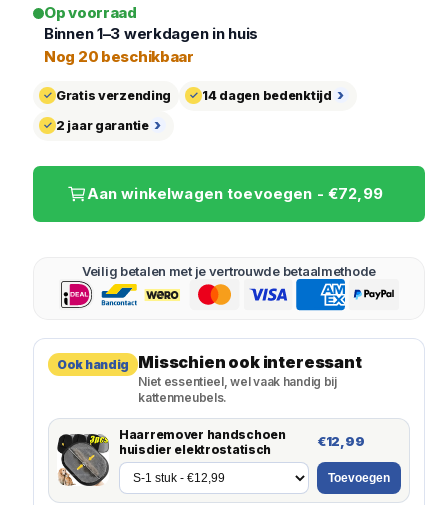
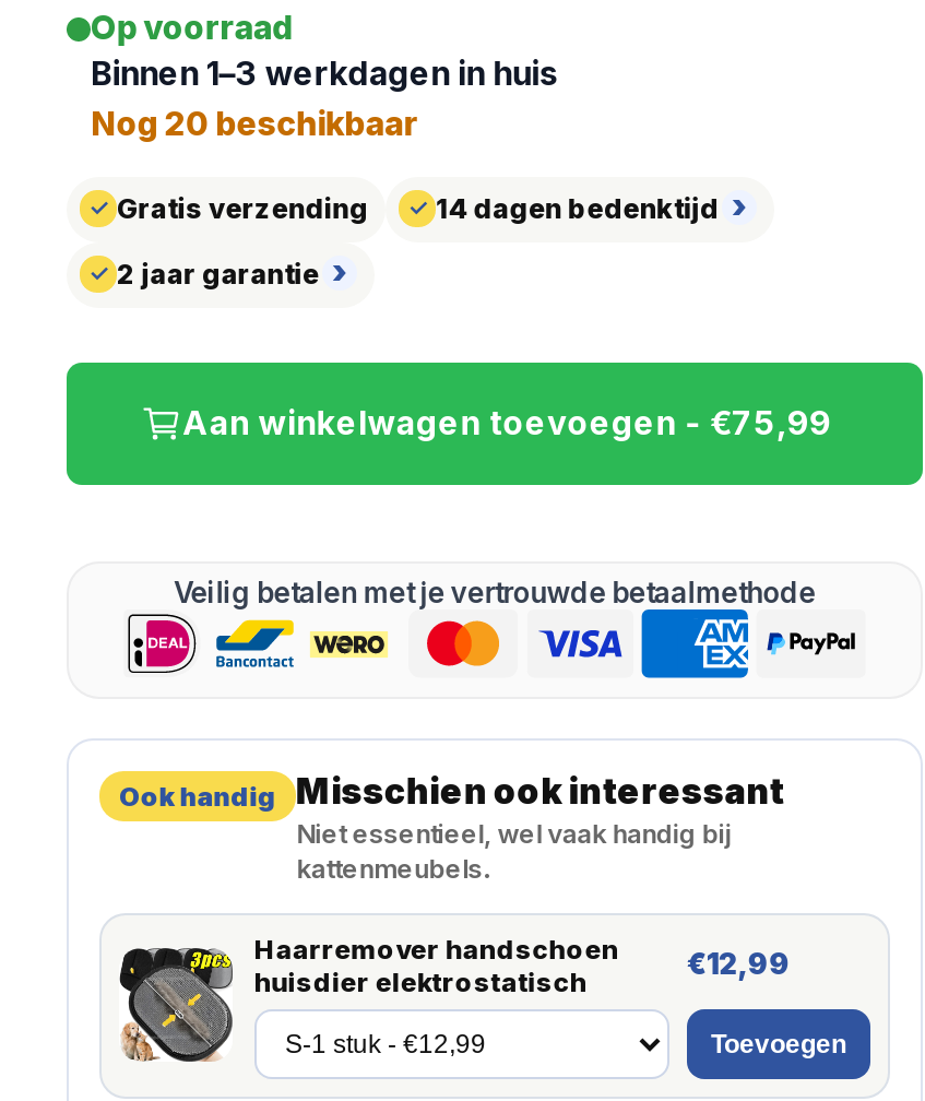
[87,184,383,203] Aan winkelwagen toevoegen - €72,99 -> [183,402,832,443] Aan winkelwagen toevoegen - €75,99

